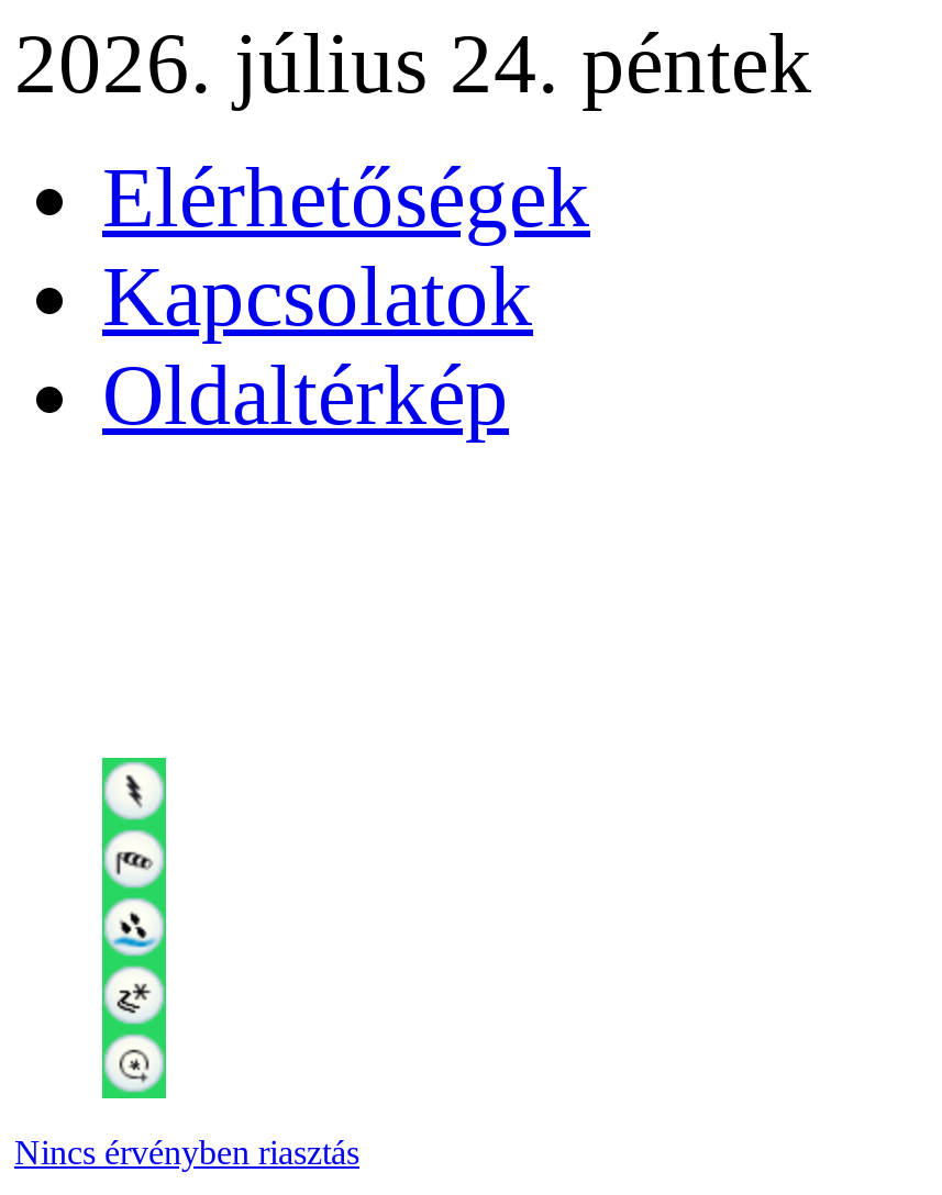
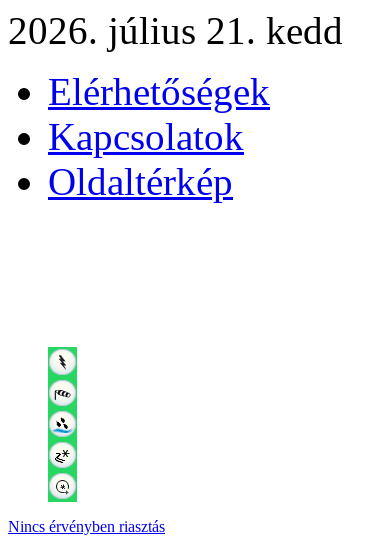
[14,15,812,110] 2026. július 24. péntek -> [8,9,343,52] 2026. július 21. kedd

